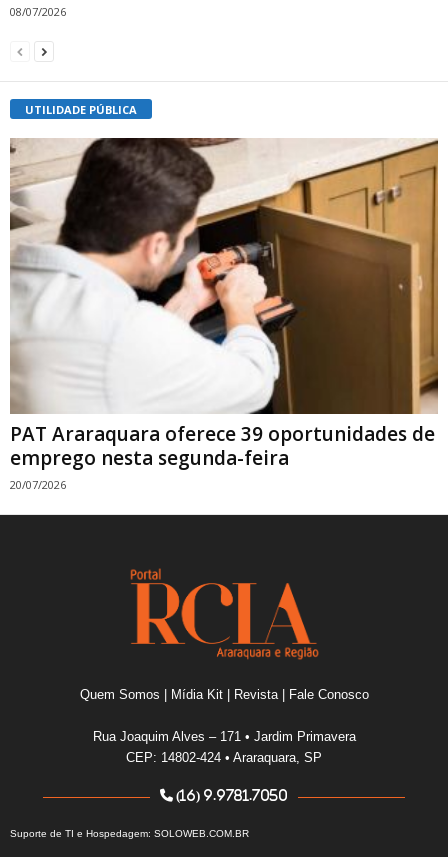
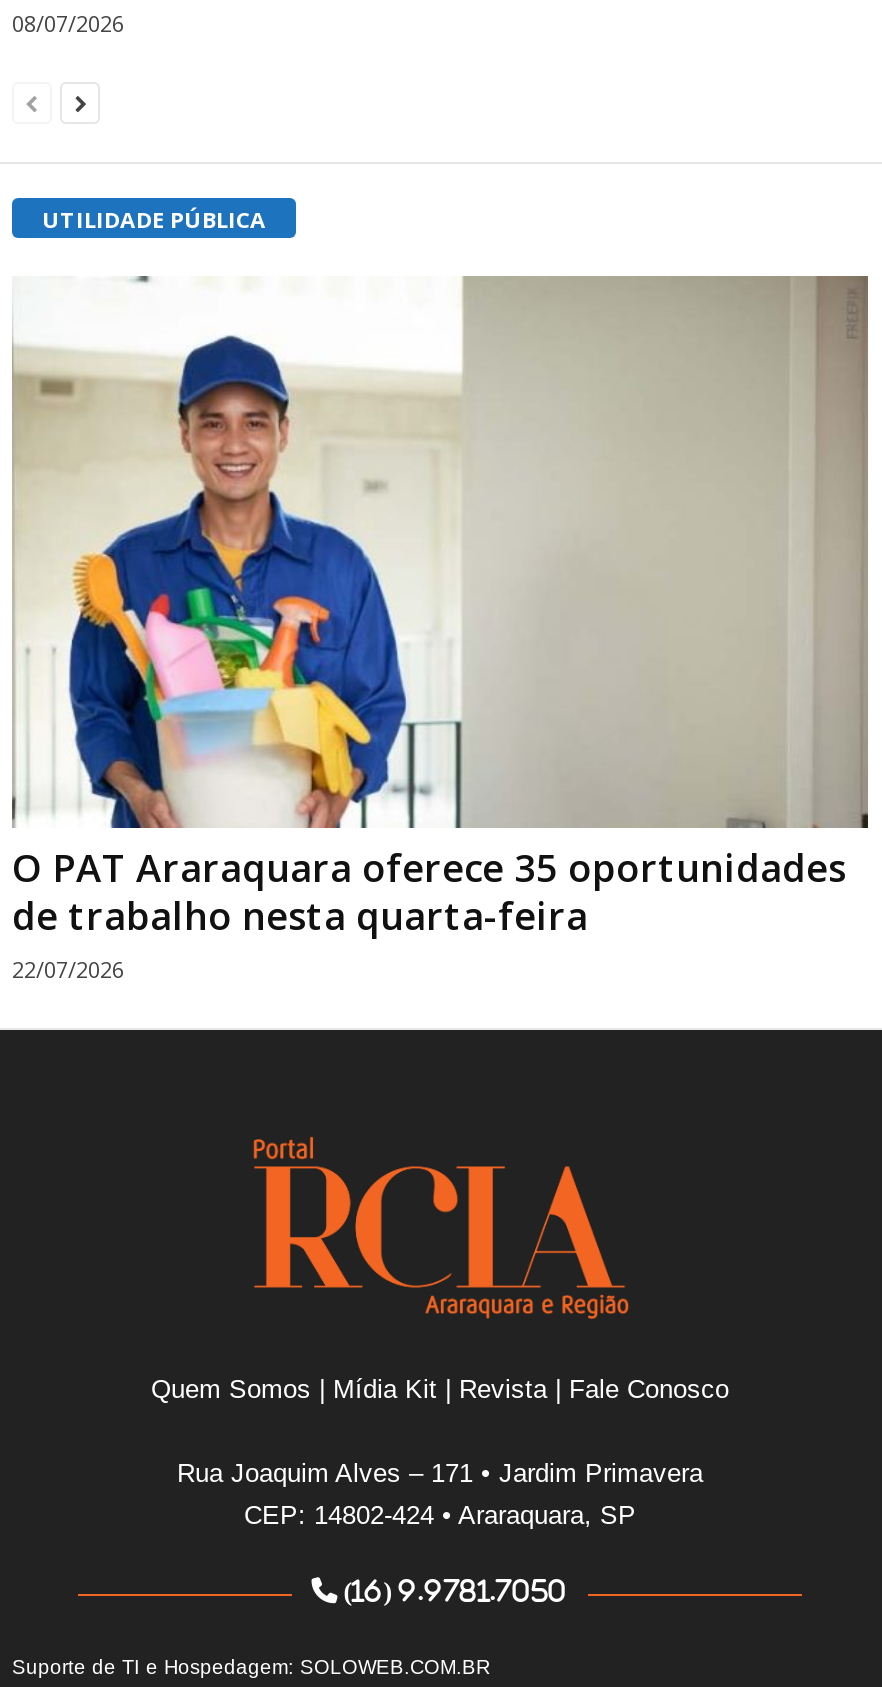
[9,137,439,492] [image] | PAT Araraquara oferece 39 oportunidades de | emprego nesta segunda-feira | 20/07/2026 -> [12,276,870,985] [image] | O PAT Araraquara oferece 35 oportunidades | de trabalho nesta quarta-feira | 22/07/2026

